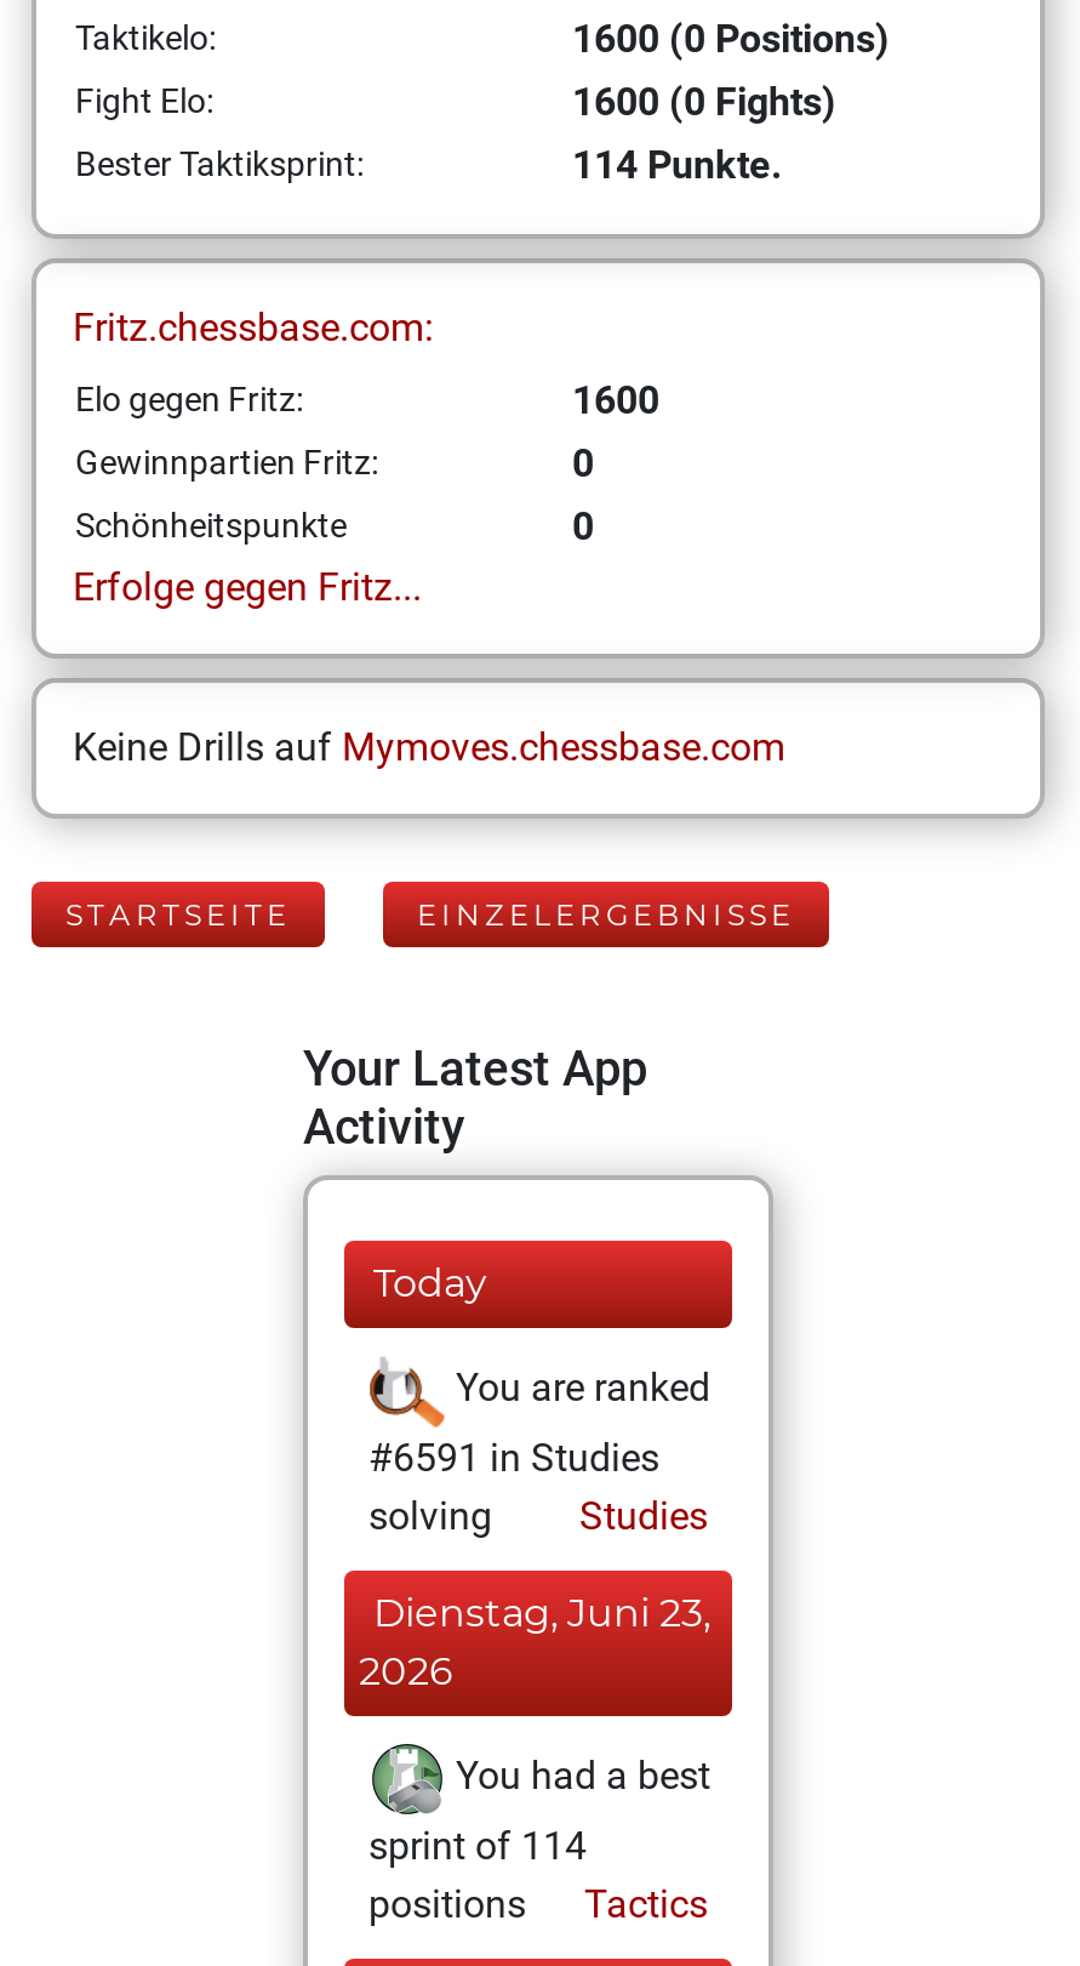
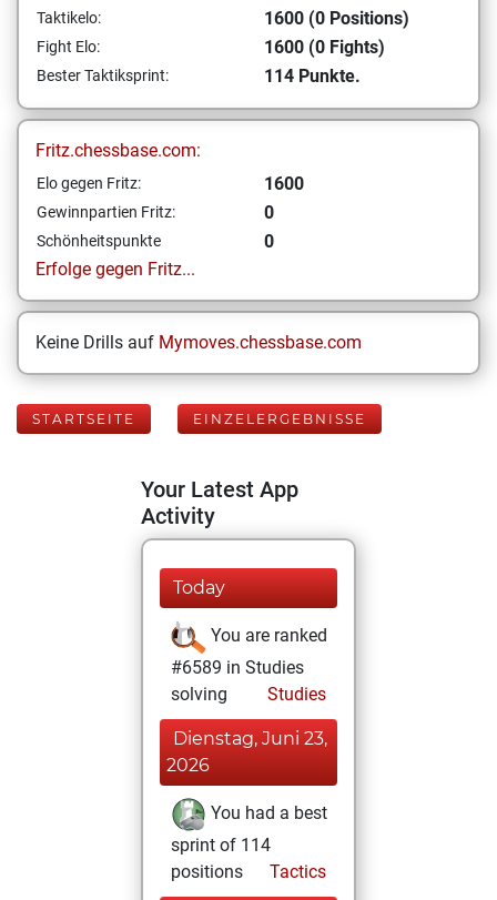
[368,1435,659,1481] #6591 in Studies -> [171,657,304,678] #6589 in Studies

